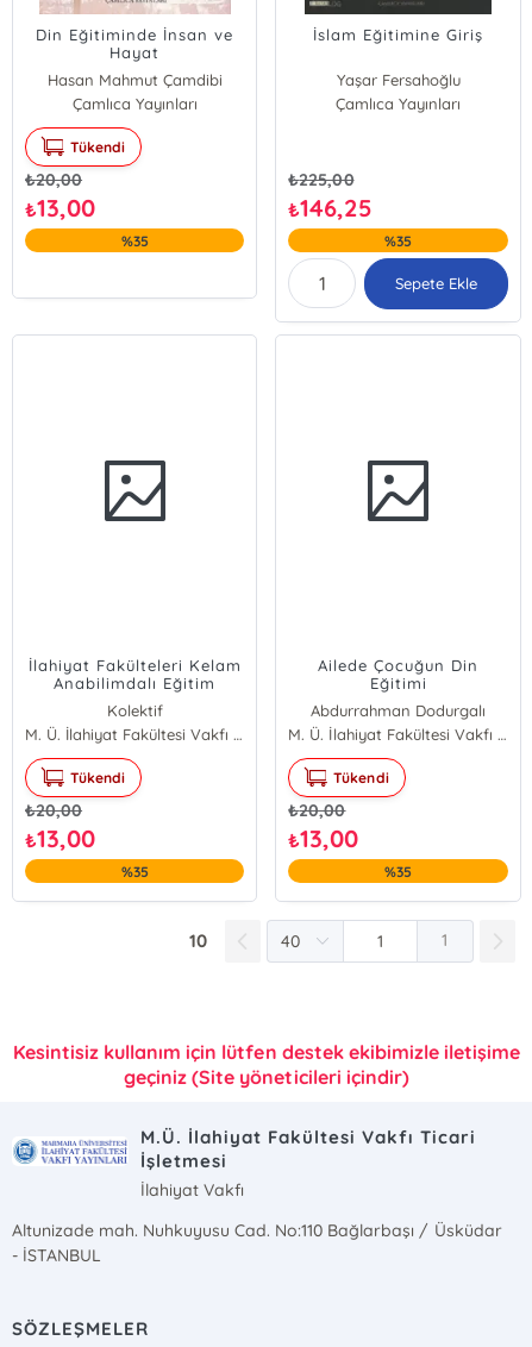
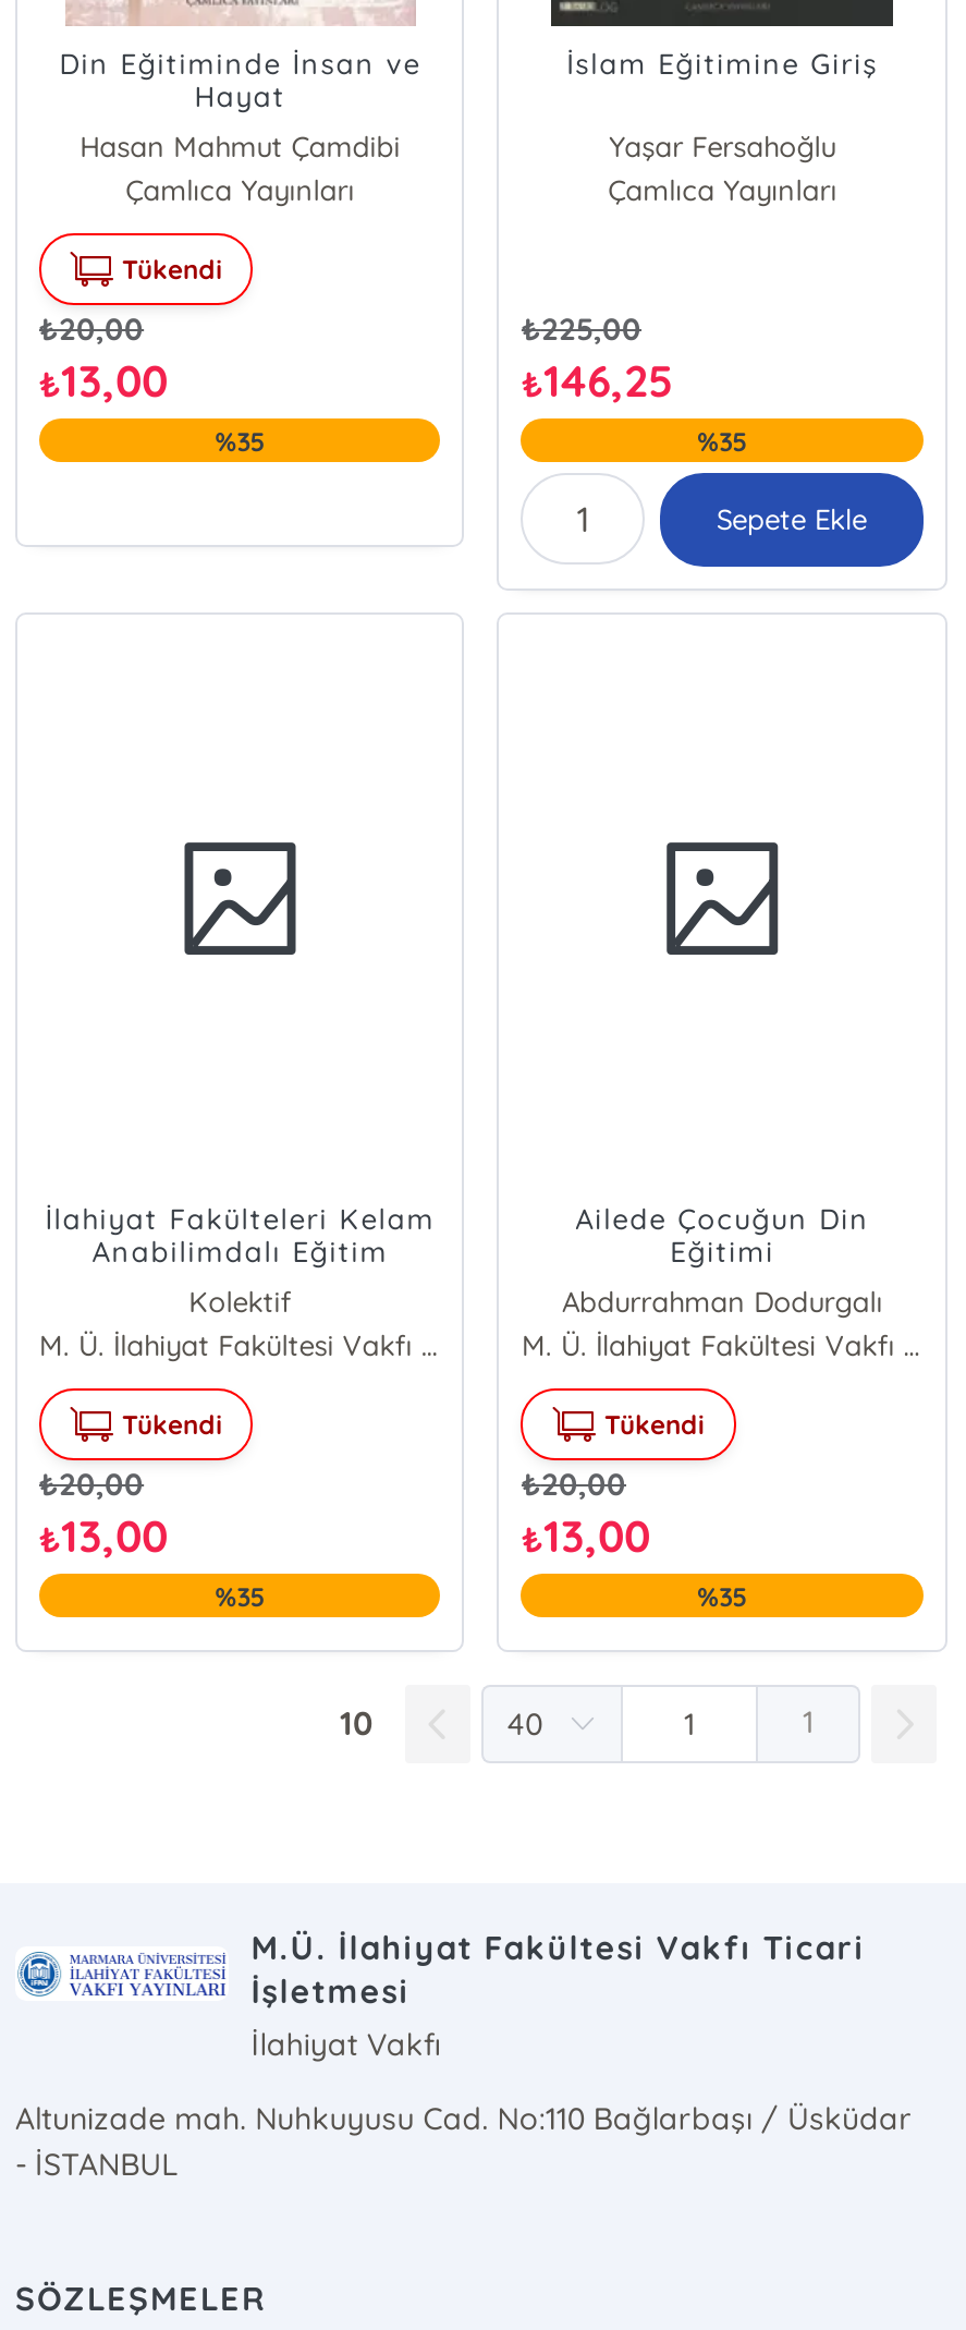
[13,1040,520,1089] Kesintisiz kullanım için lütfen destek ekibimizle iletişime | geçiniz (Site yöneticileri içindir) -> none

